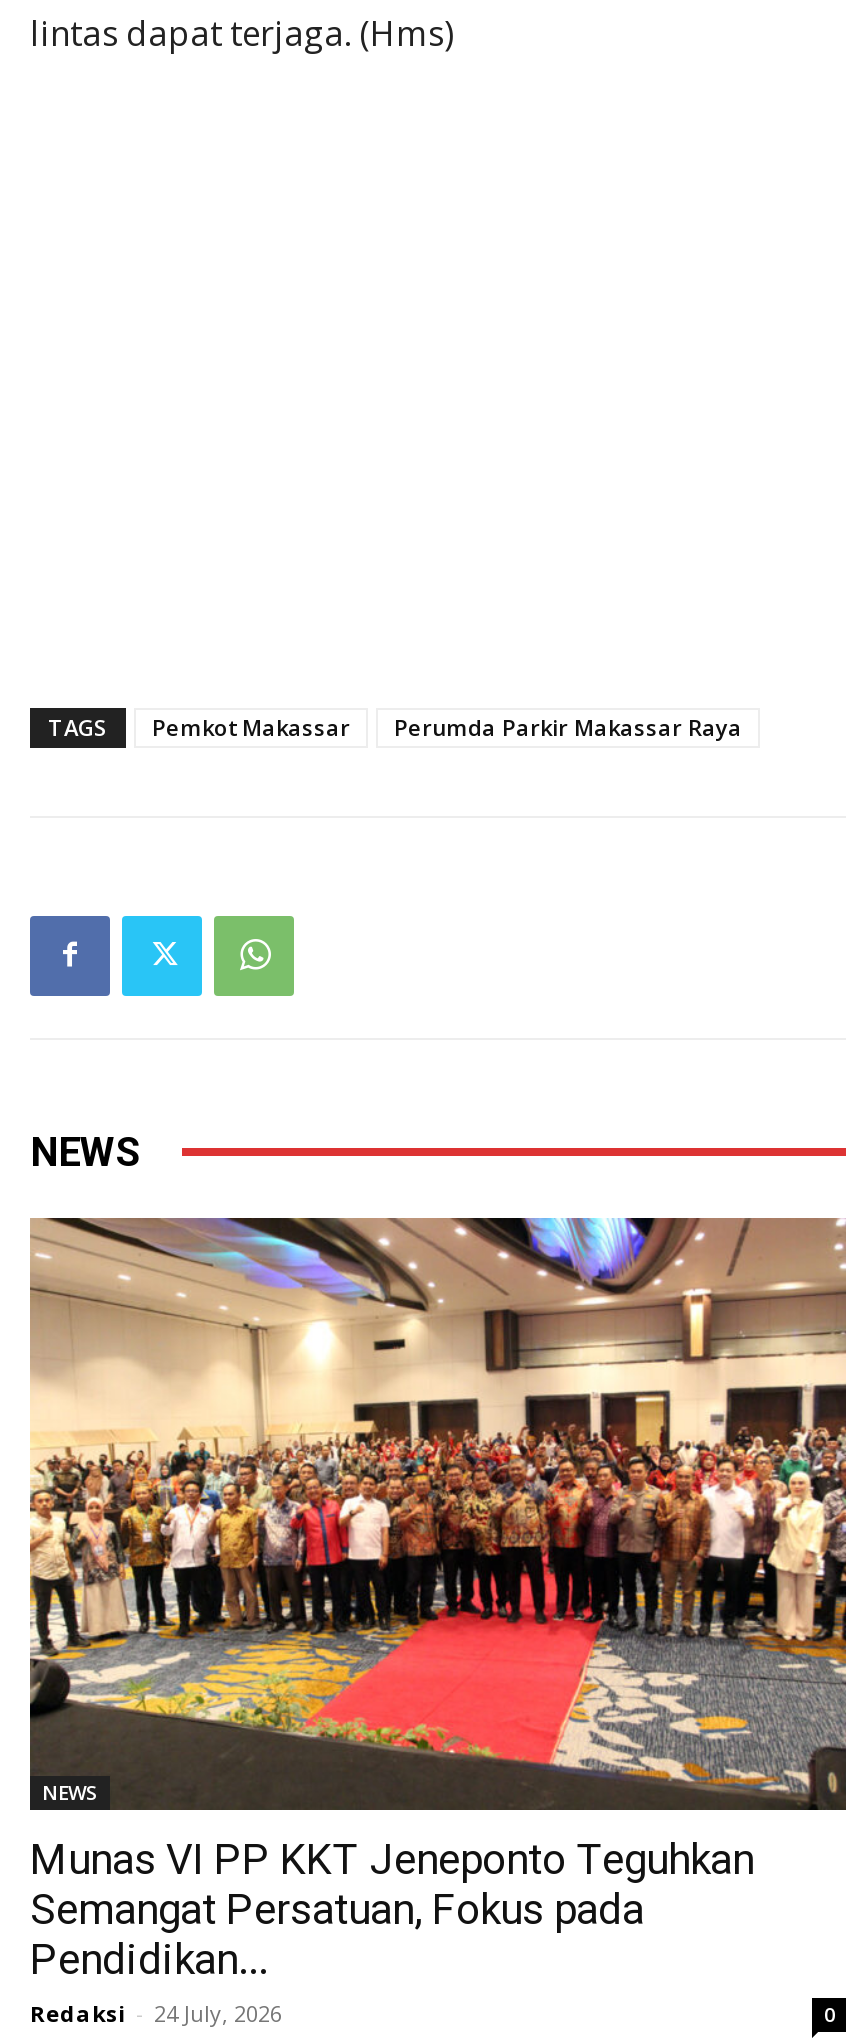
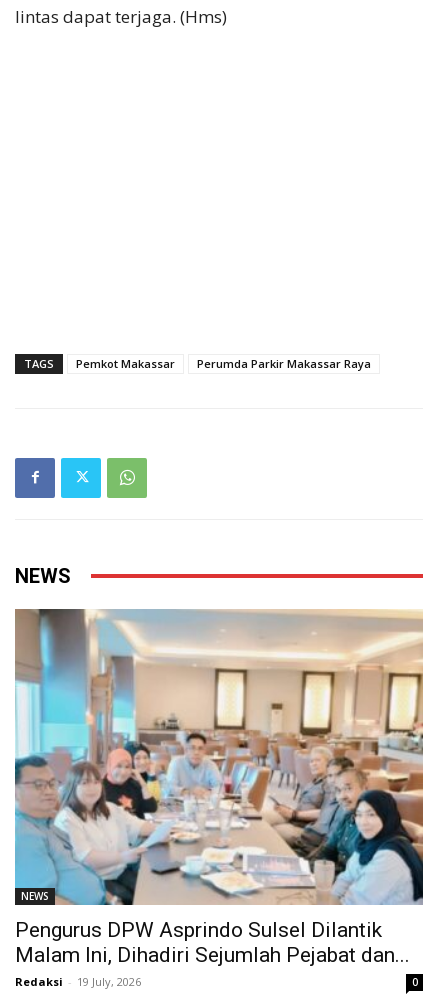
[28,1216,848,2027] [image] | Munas VI PP KKT Jeneponto Teguhkan | Semangat Persatuan, Fokus pada | Pendidikan... | Redaksi - 24 July, 2026 -> [14,608,424,988] [image] | Pengurus DPW Asprindo Sulsel Dilantik | Malam Ini, Dihadiri Sejumlah Pejabat dan... | Redaksi - 19 July, 2026

